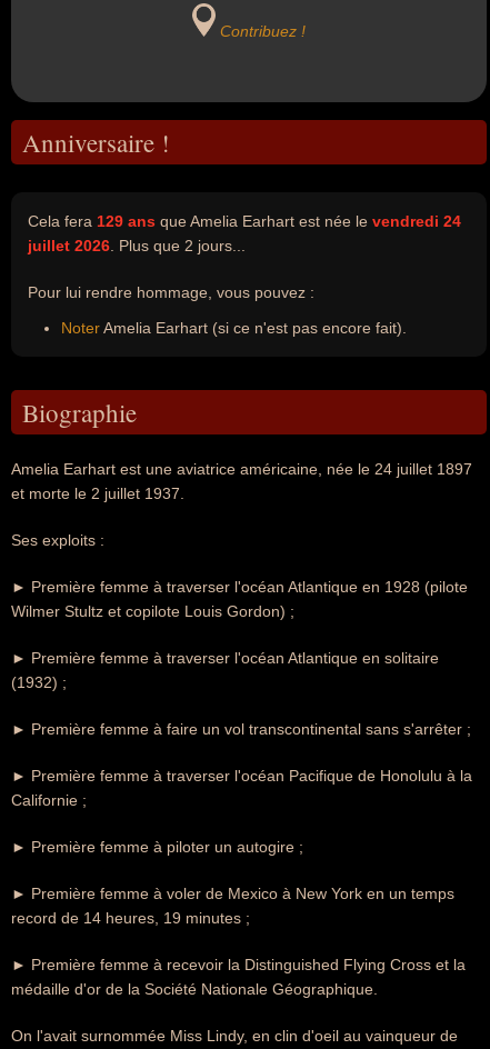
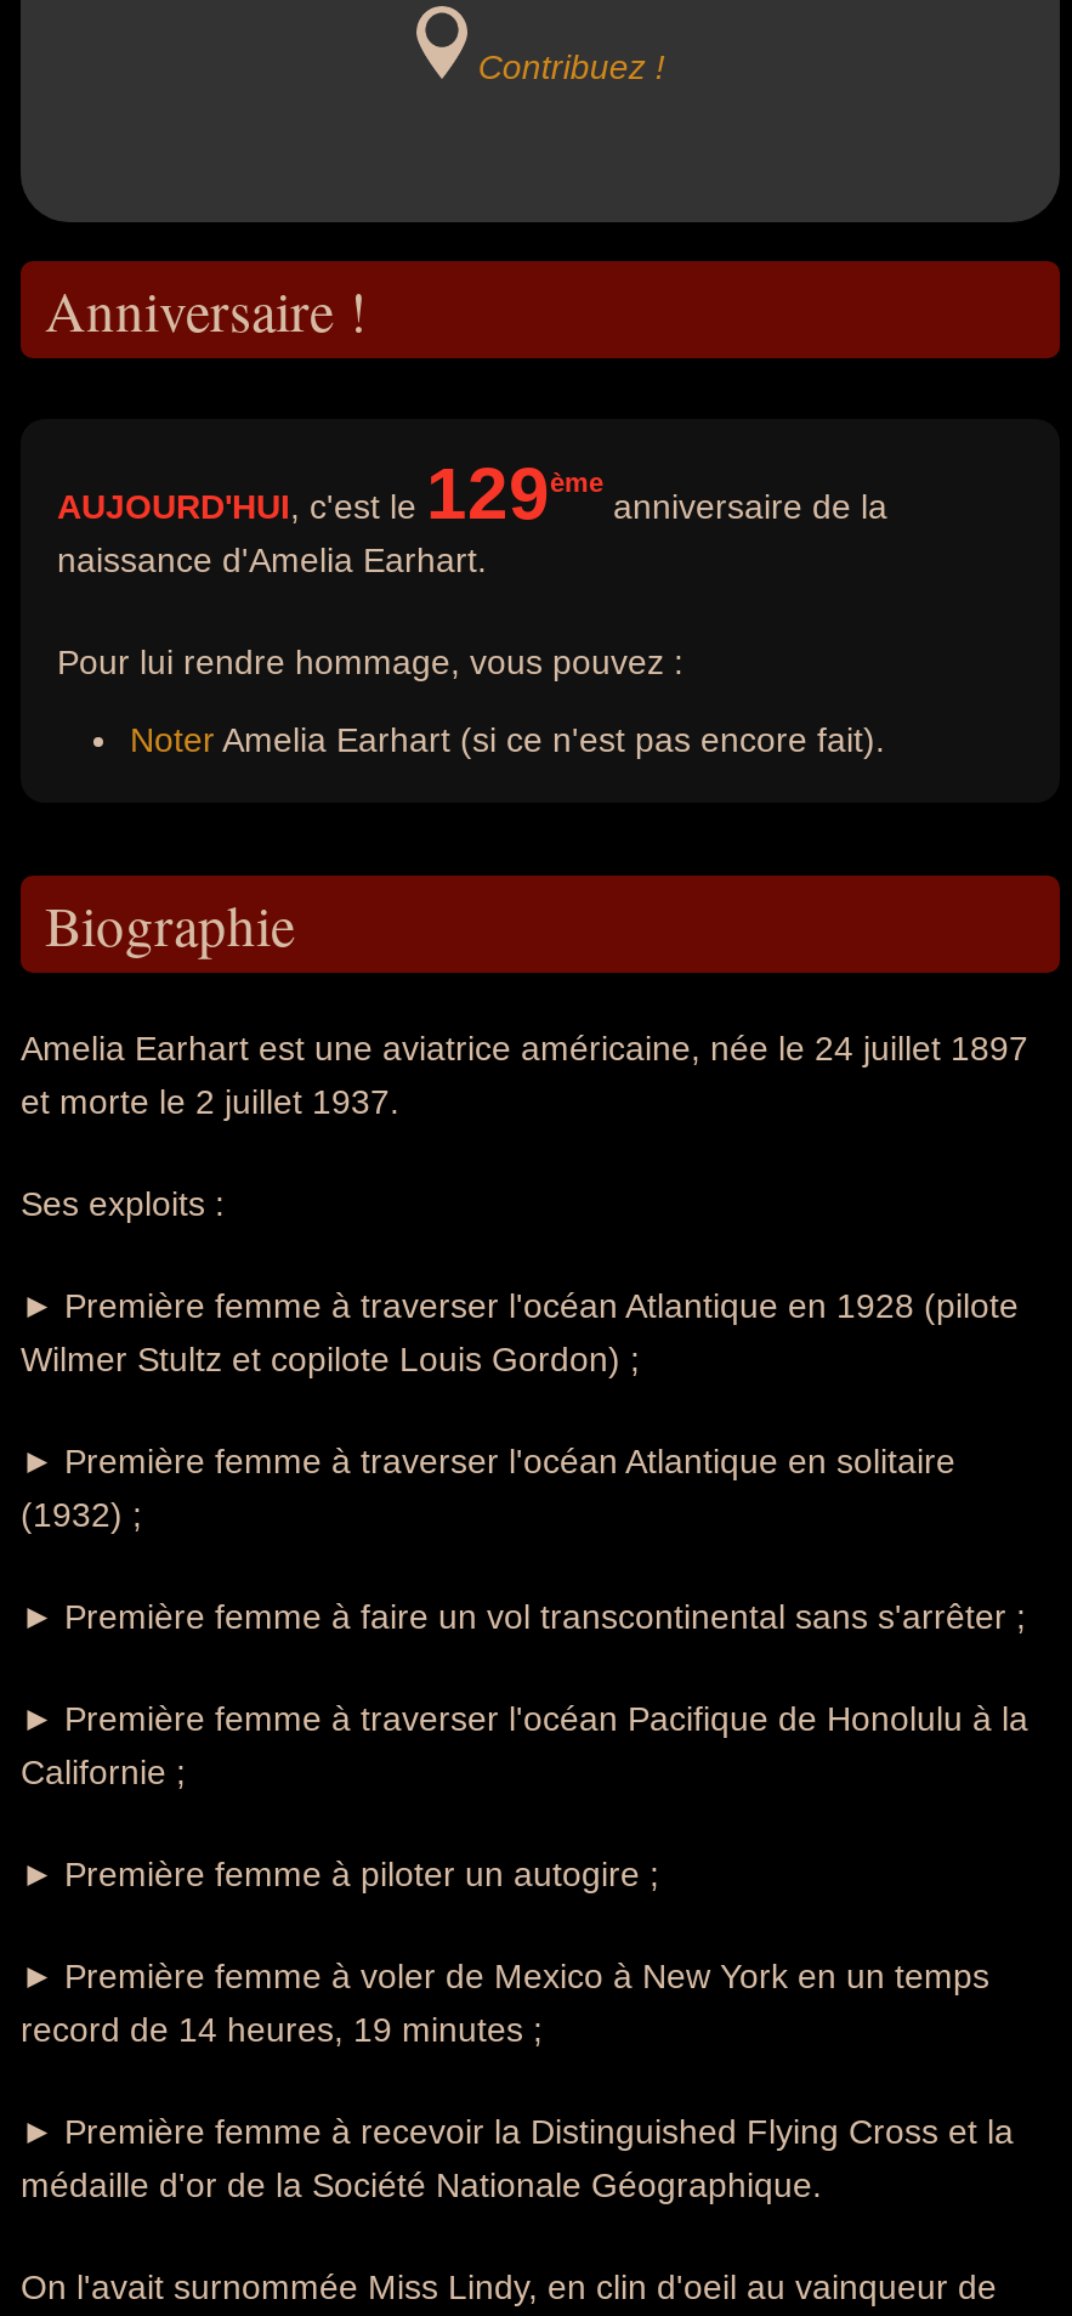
[28,212,461,254] Cela fera 129 ansque Amelia Earhart est née levendredi 24 | juillet 2026. Plus que 2 jours... -> [57,453,887,579] AUJOURD'HUI, c'est le 129èmeanniversaire de la | naissance d'Amelia Earhart.

